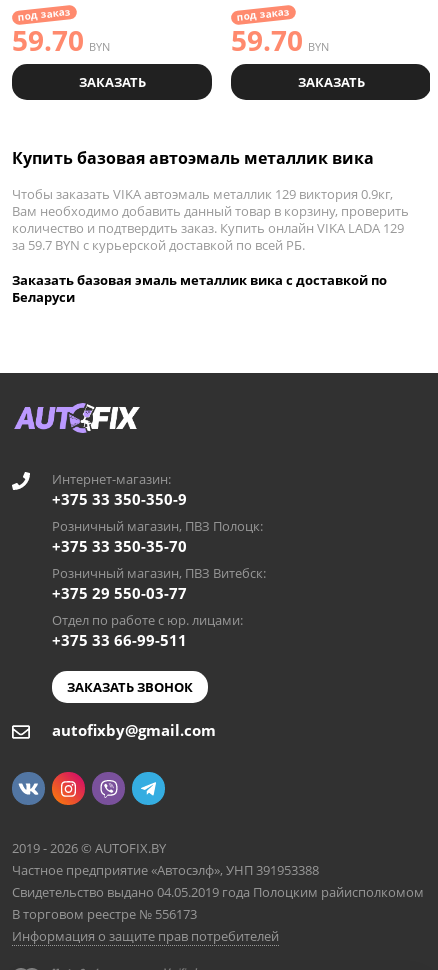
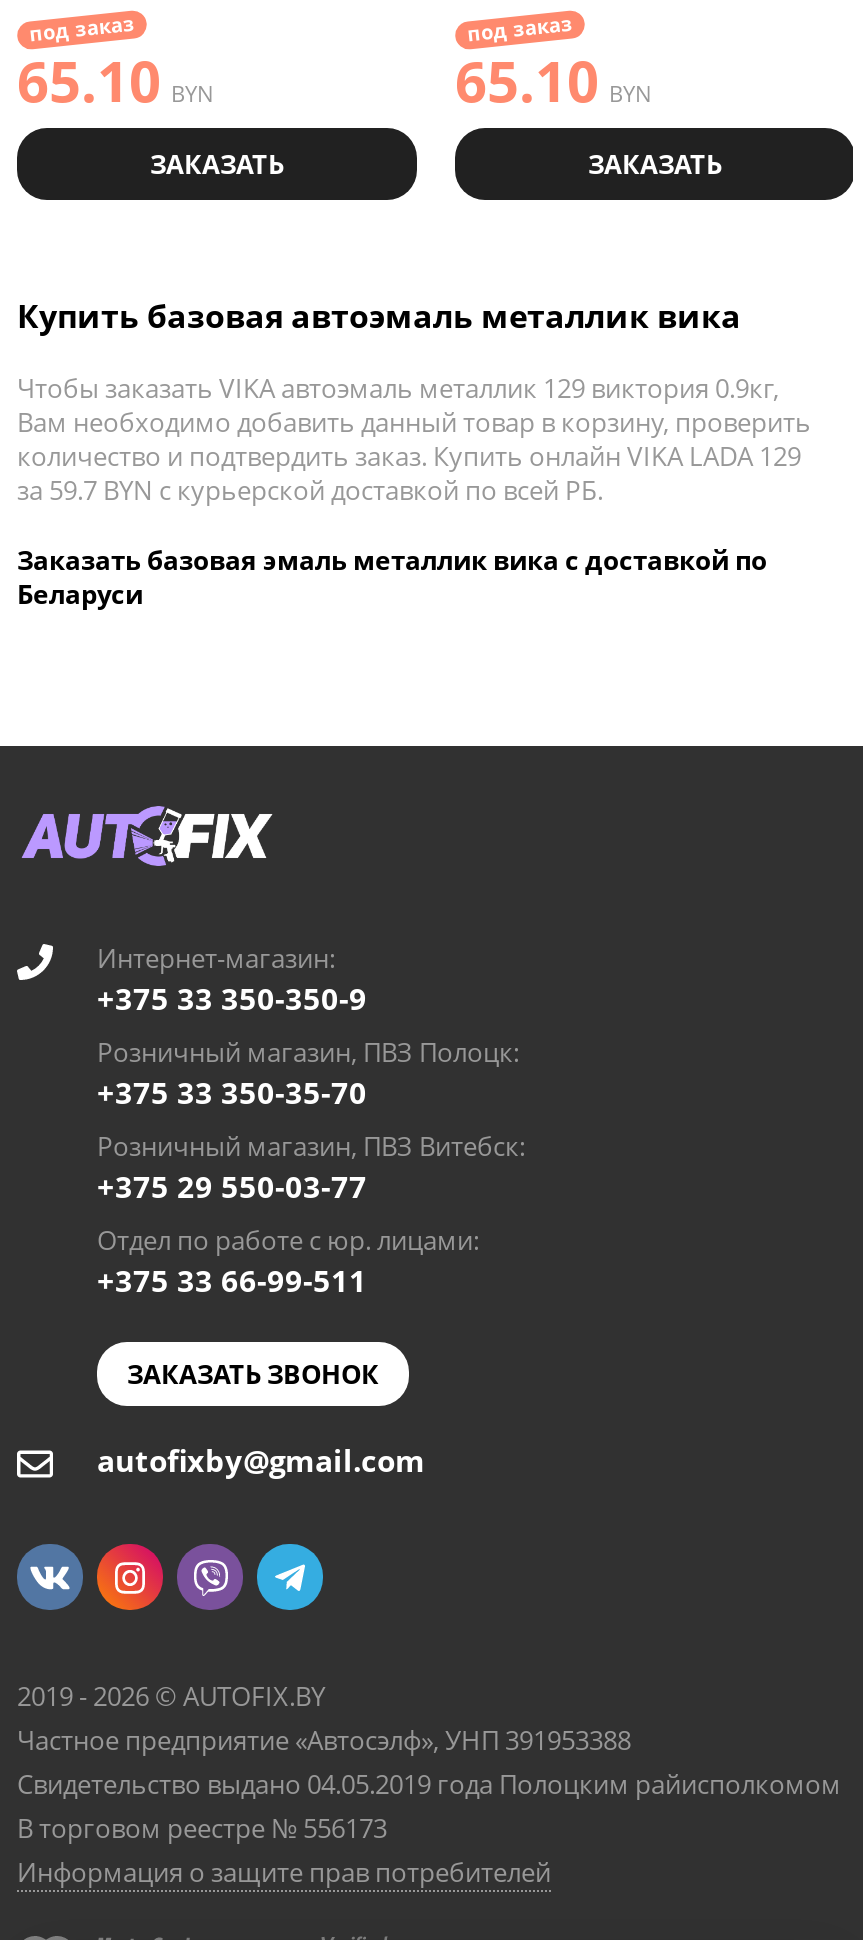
[12,21,110,59] 59.70 BYN -> [17,43,213,119] 65.10 BYN
[231,21,329,59] 59.70 BYN -> [455,43,651,119] 65.10 BYN

